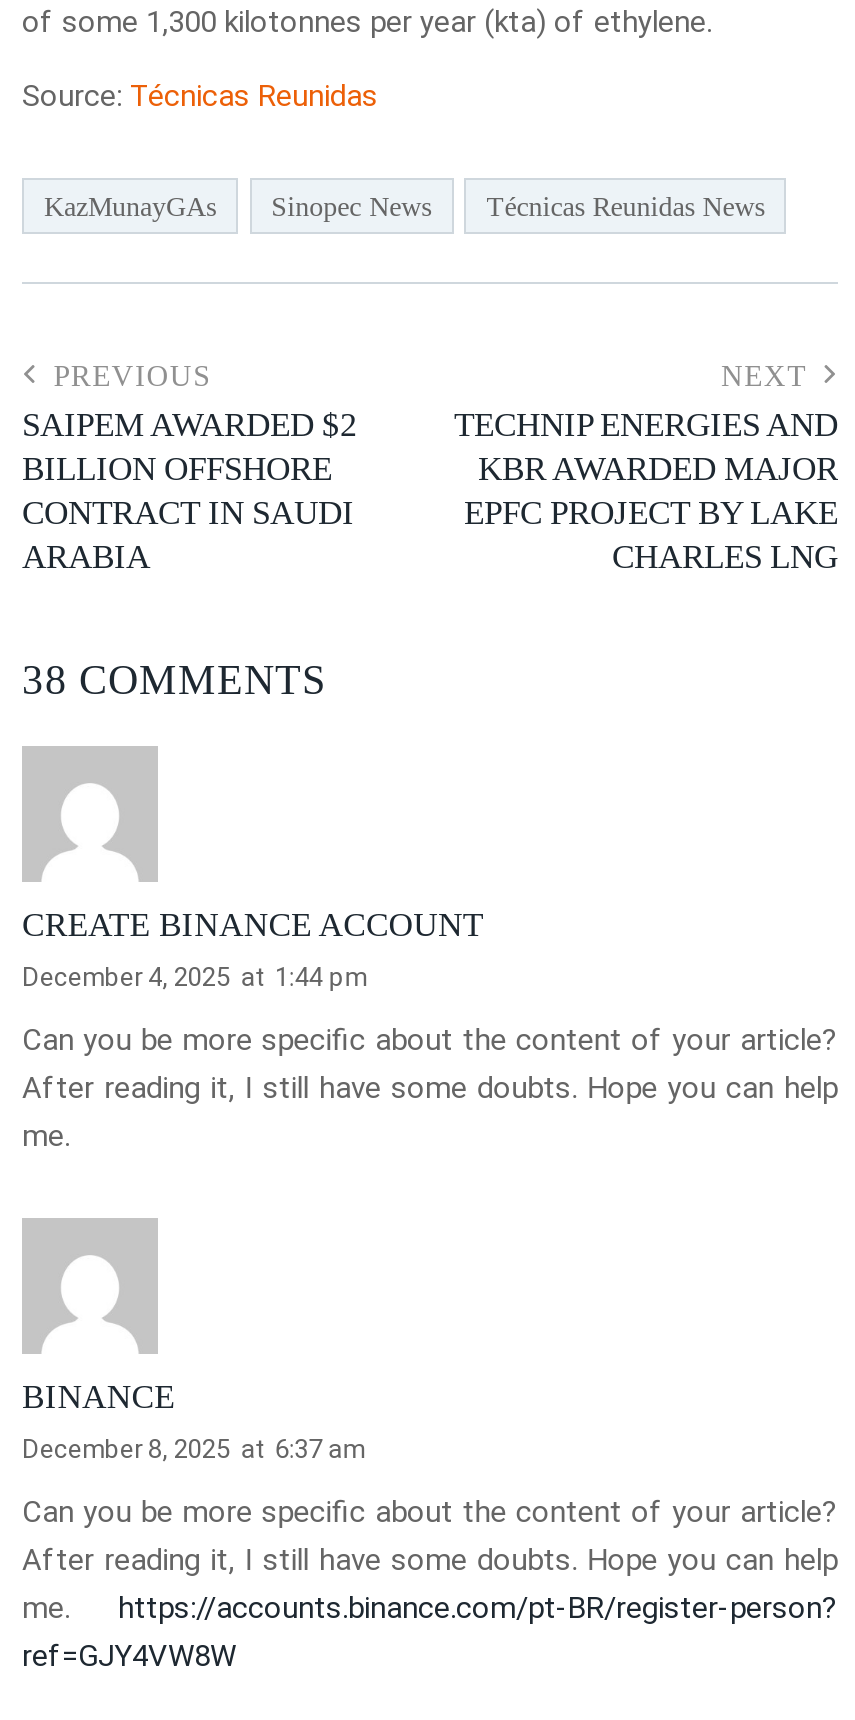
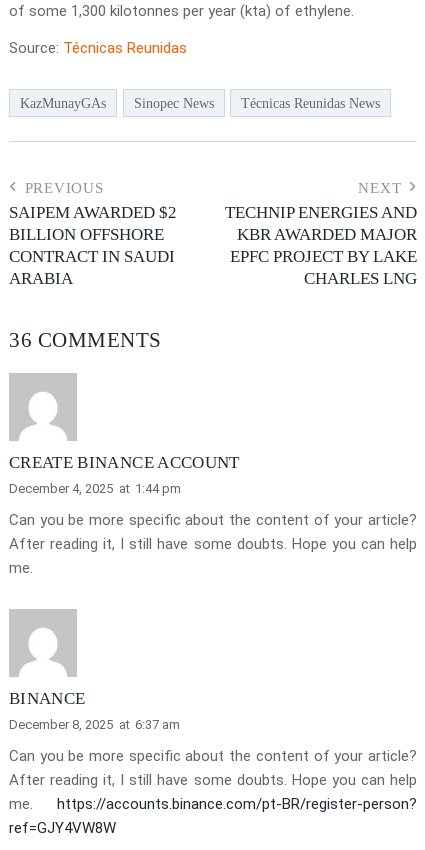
[22,655,327,703] 38 COMMENTS -> [9,328,161,352] 36 COMMENTS

